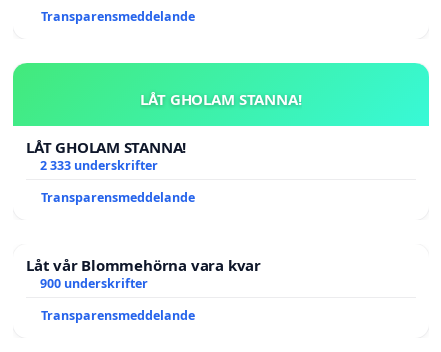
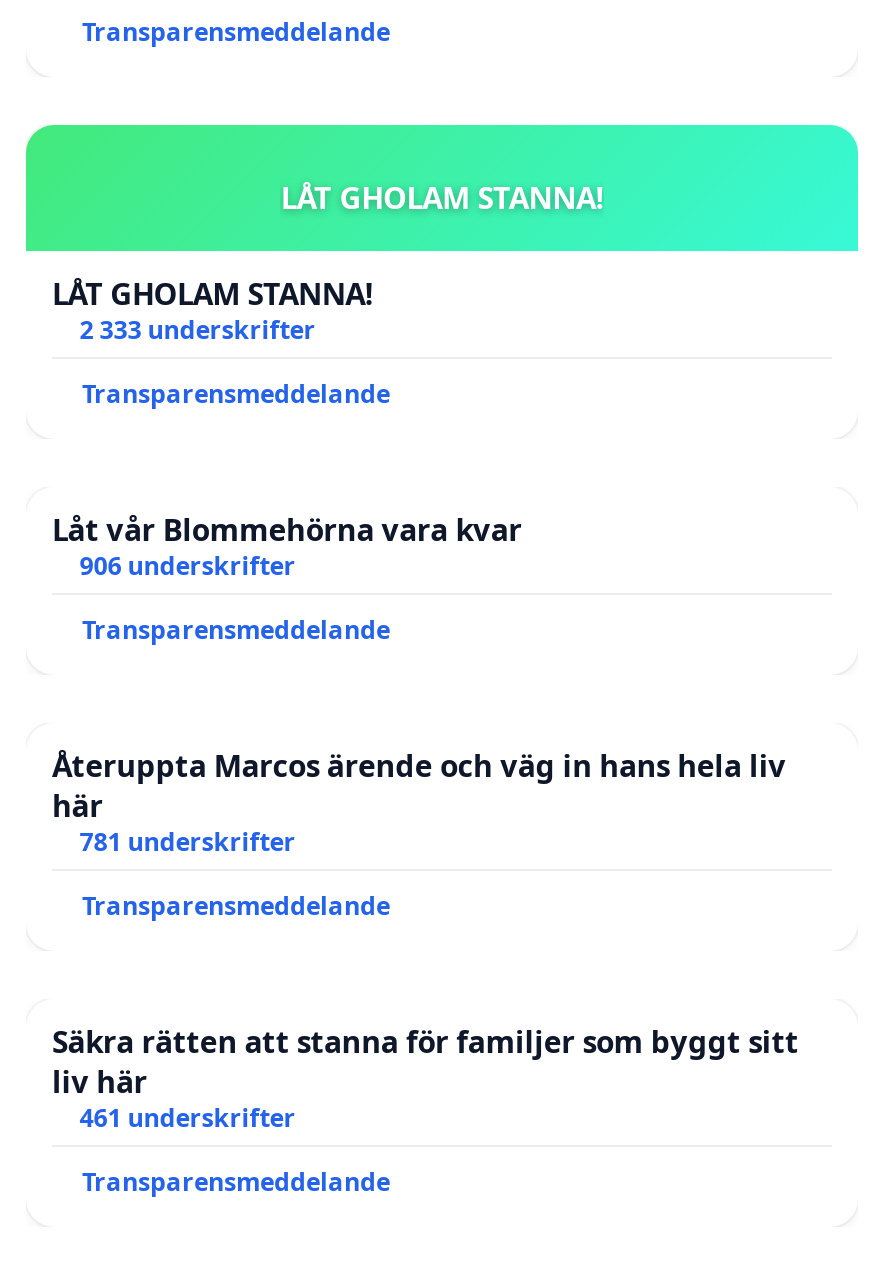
[40,275,148,292] 900 underskrifter -> [52,550,799,1136] 906 underskrifter | Transparensmeddelande | Återuppta Marcos ärende och väg in hans hela liv | här | 781 underskrifter | Transparensmeddelande | Säkra rätten att stanna för familjer som byggt sitt | liv här | 461 underskrifter

